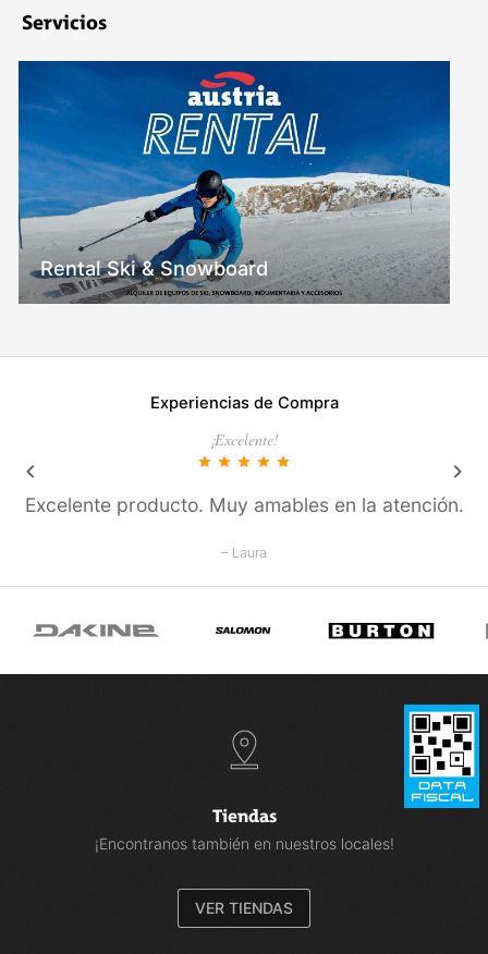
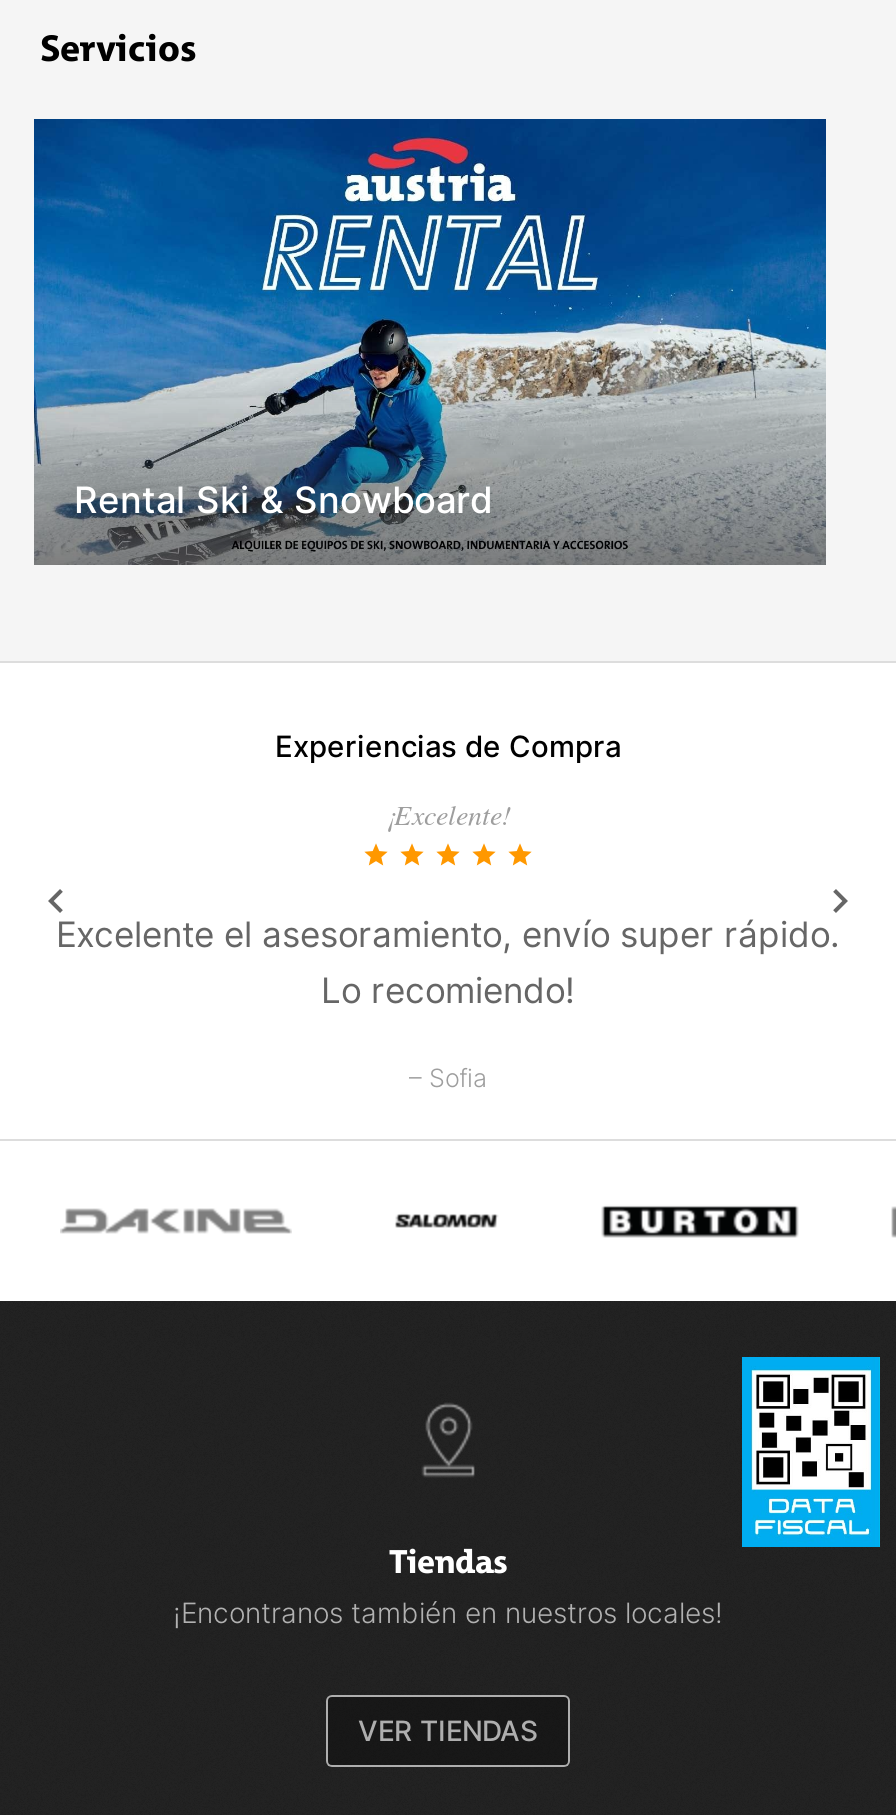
[25,494,463,516] Excelente producto. Muy amables en la atención. -> [56,913,840,1011] Excelente el asesoramiento, envío super rápido. | Lo recomiendo!
[221,545,267,561] – Laura -> [409,1063,487,1093] – Sofia

